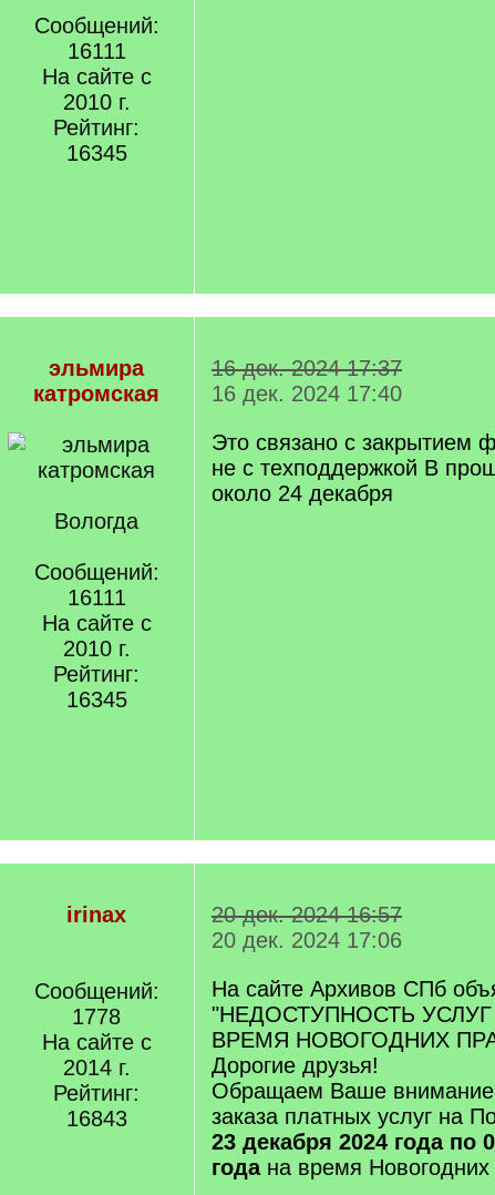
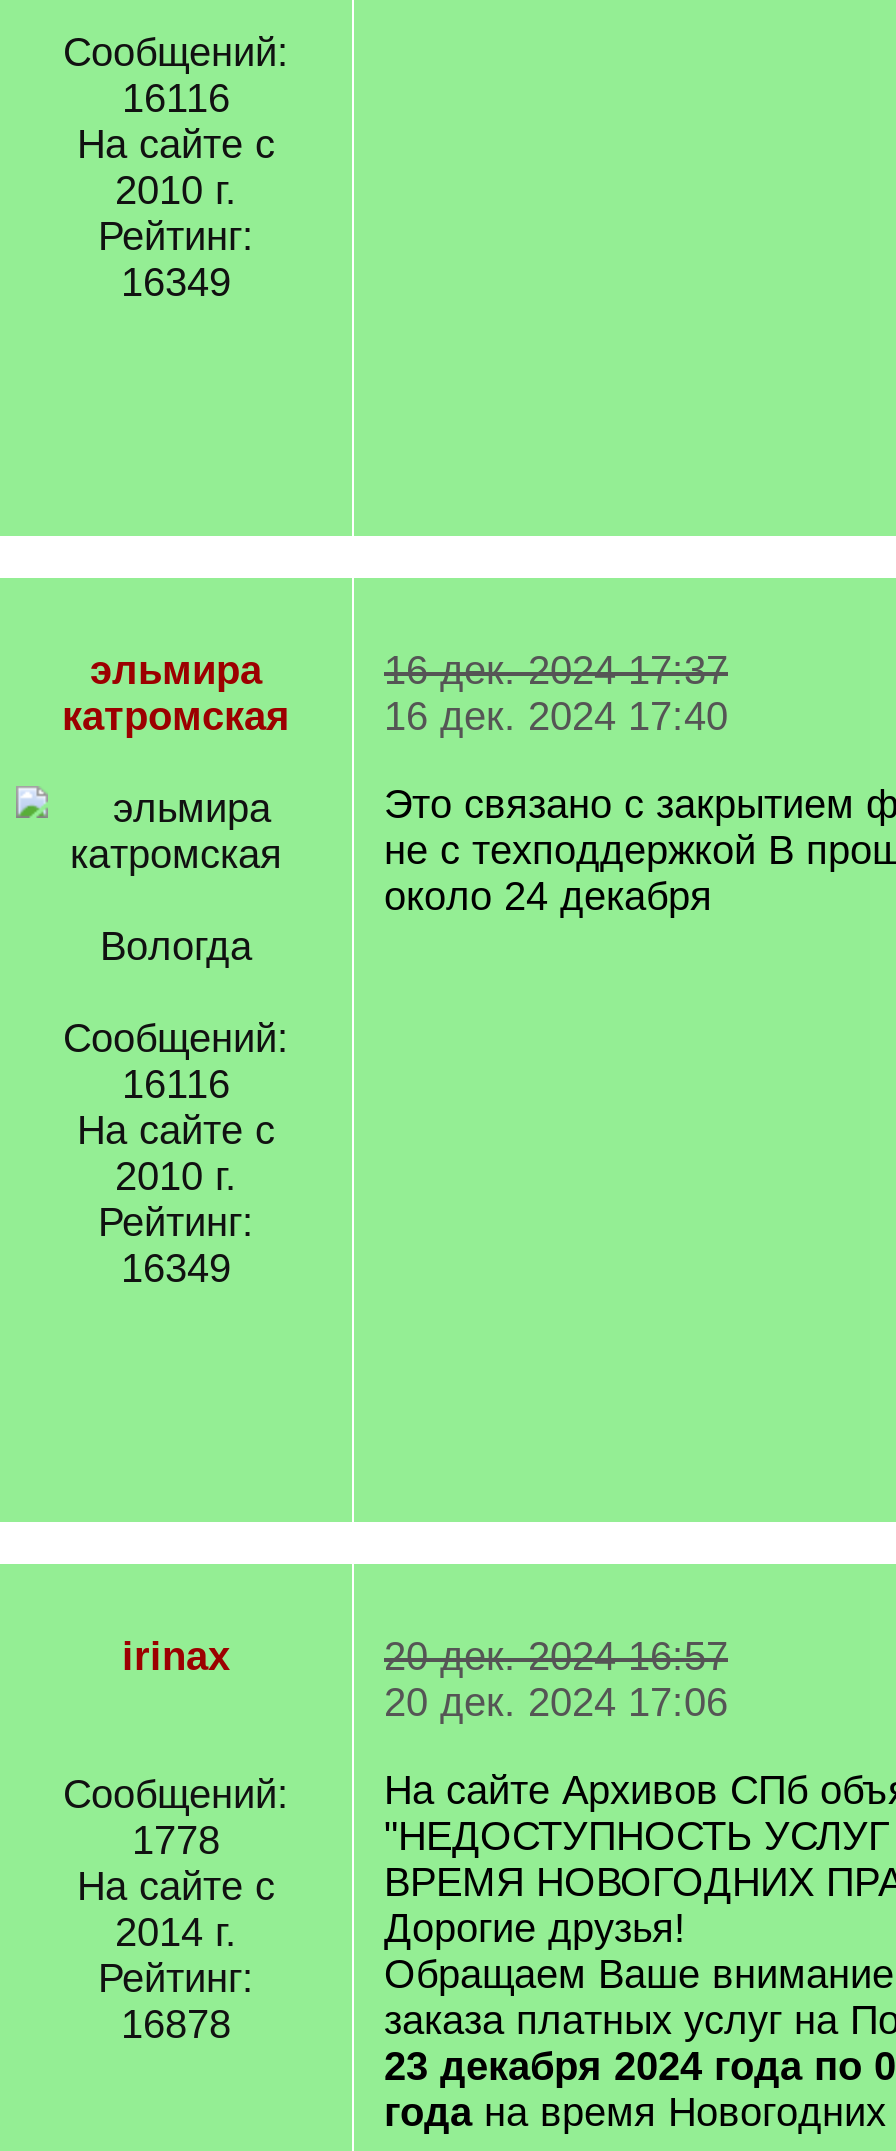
[67,39,126,63] 16111 -> [122,76,230,120] 16116
[66,141,127,165] 16345 -> [121,260,231,304] 16349
[67,585,126,610] 16111 -> [122,1062,230,1106] 16116
[66,687,127,712] 16345 -> [121,1246,231,1290] 16349
[66,1106,127,1131] 16843 -> [121,2002,231,2046] 16878

